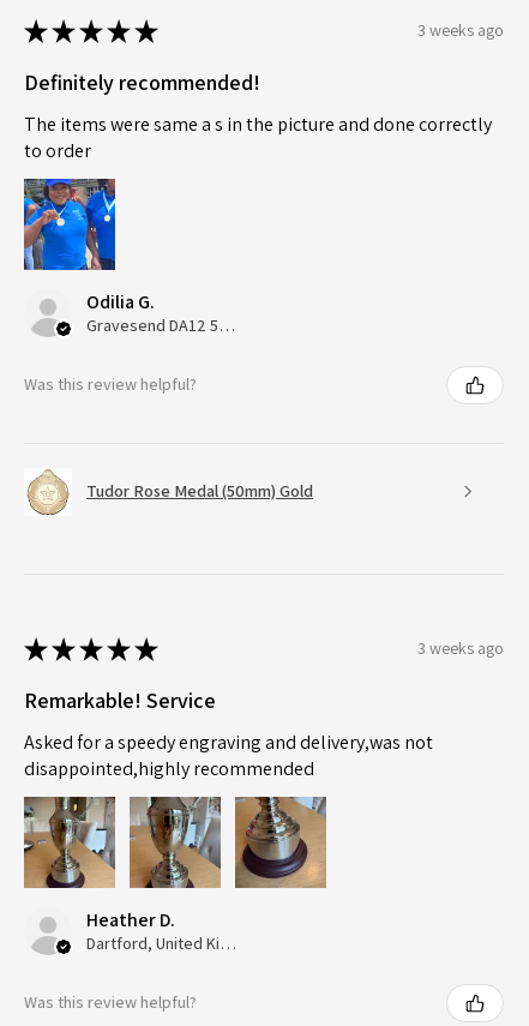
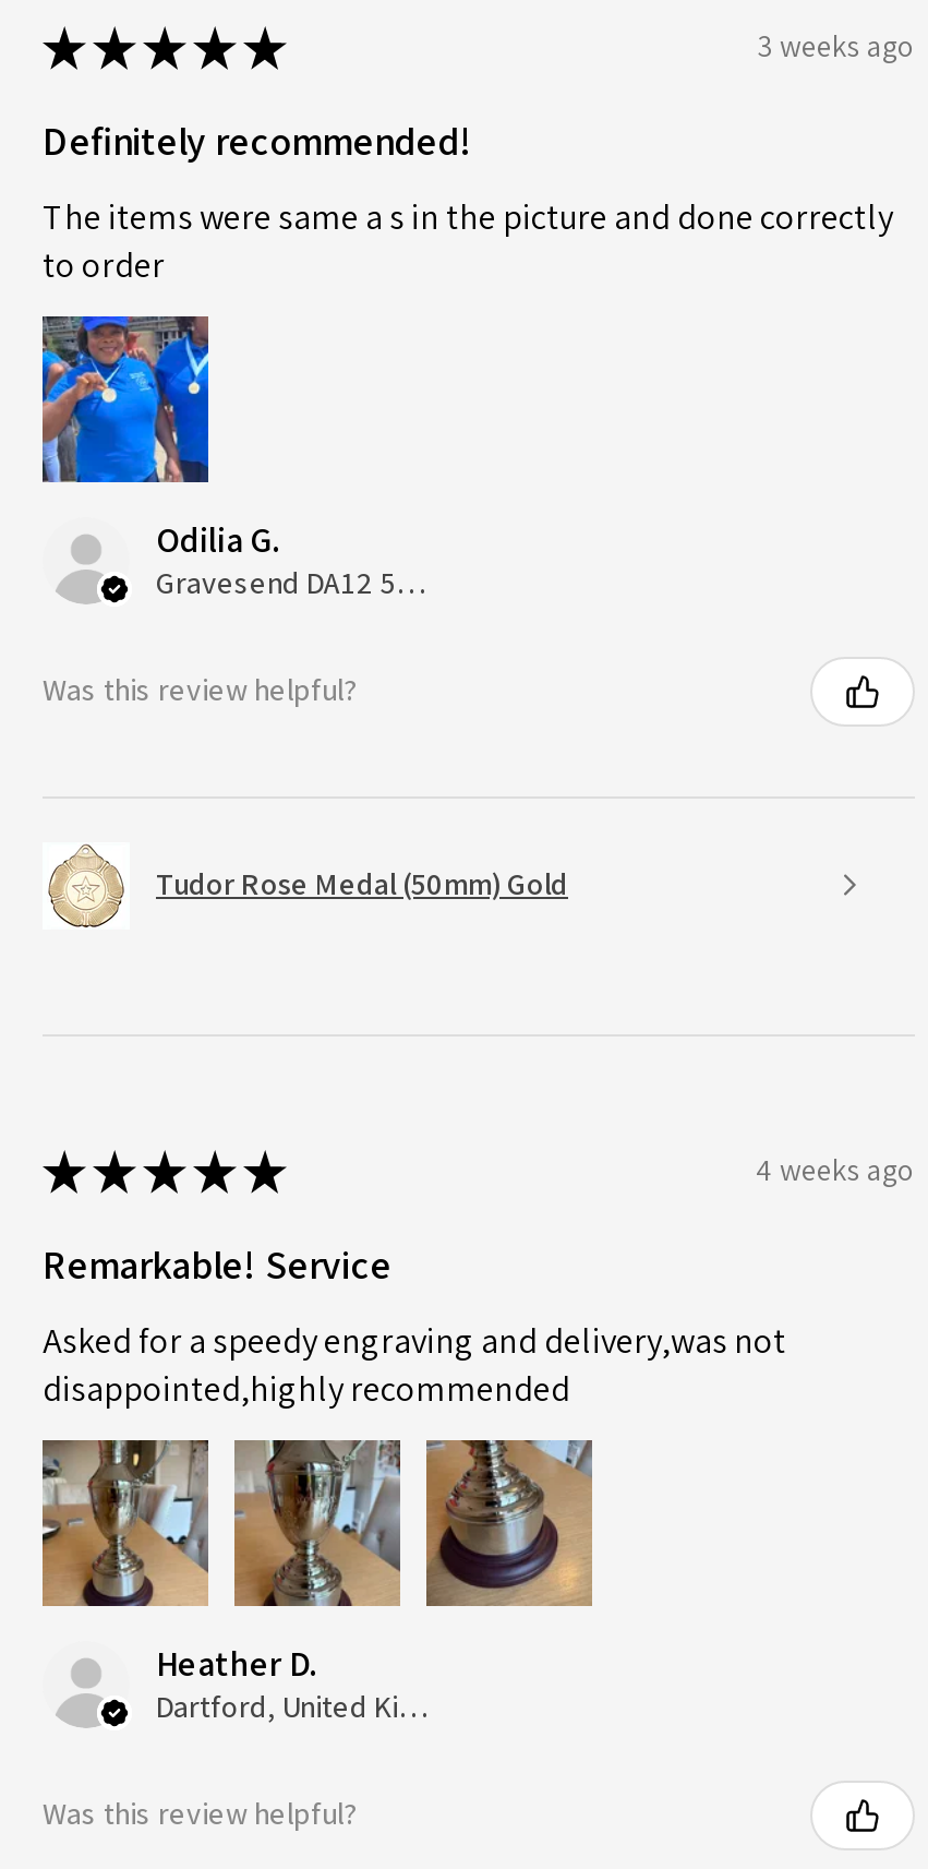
[417,638,504,659] 3 weeks ago -> [756,1151,915,1190] 4 weeks ago

